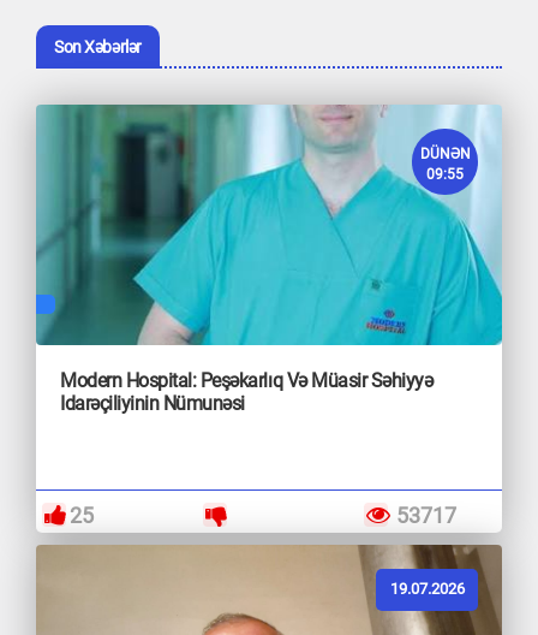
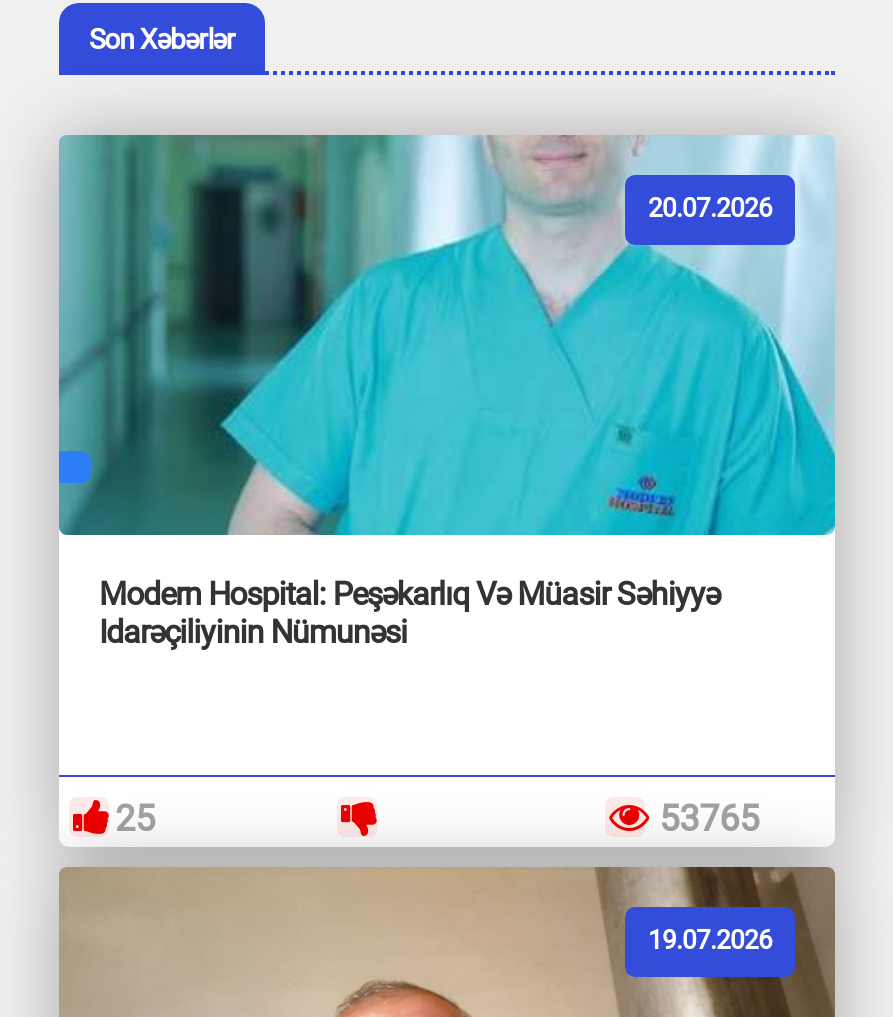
[420,145,470,183] DÜNƏN | 09:55 -> [648,194,772,224] 20.07.2026
[392,503,456,528] 53717 -> [651,798,759,840] 53765

